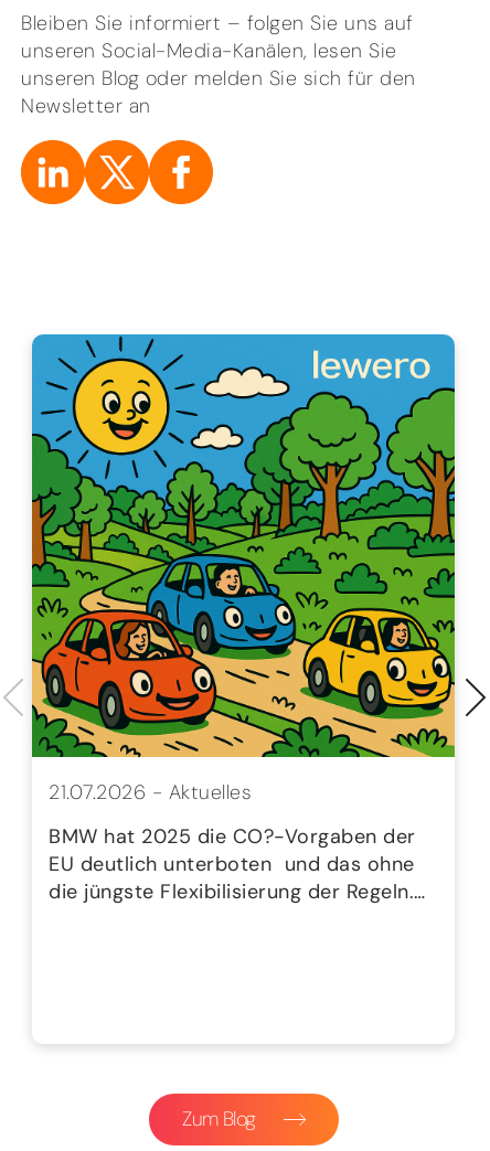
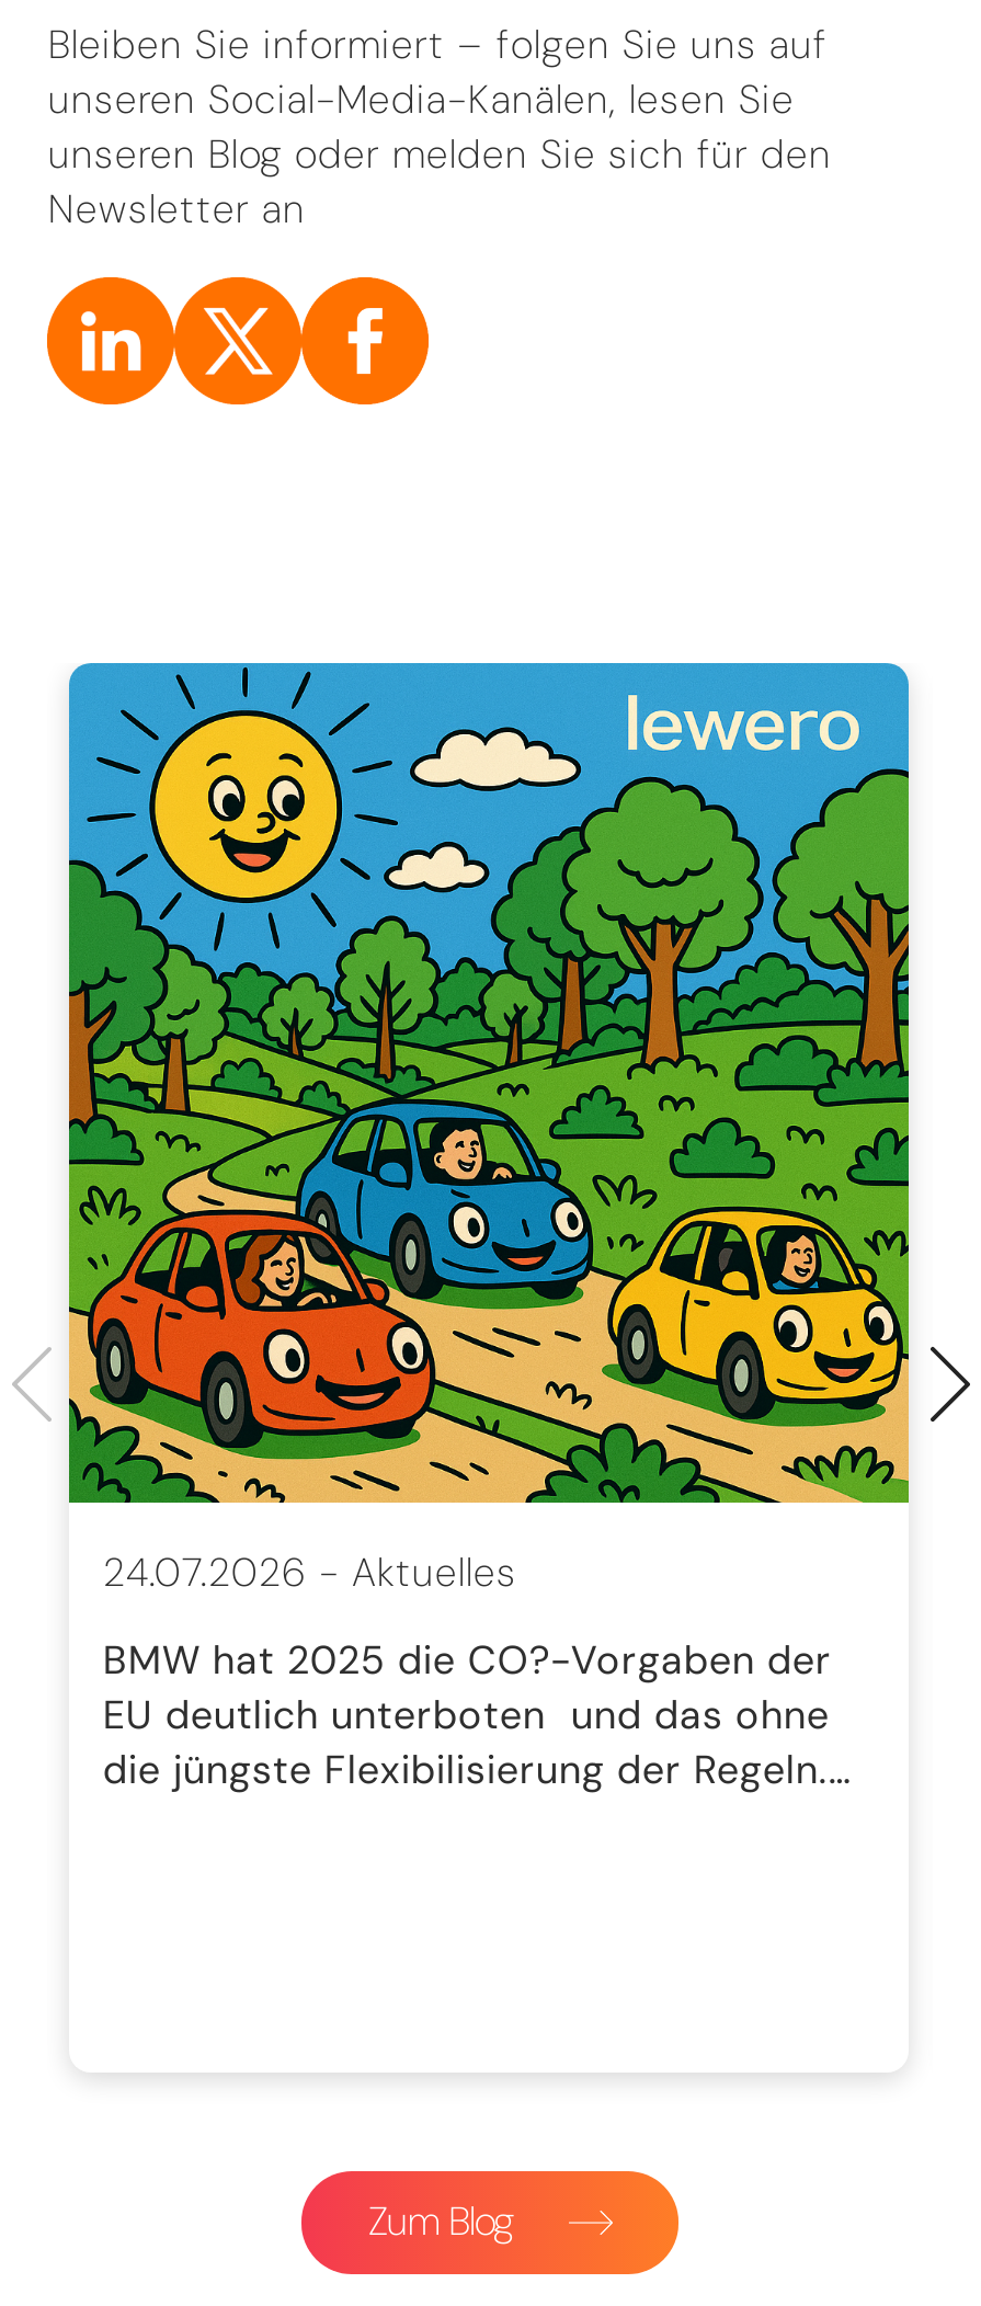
[49,779,252,805] 21.07.2026 - Aktuelles -> [103,1545,517,1598] 24.07.2026 - Aktuelles

